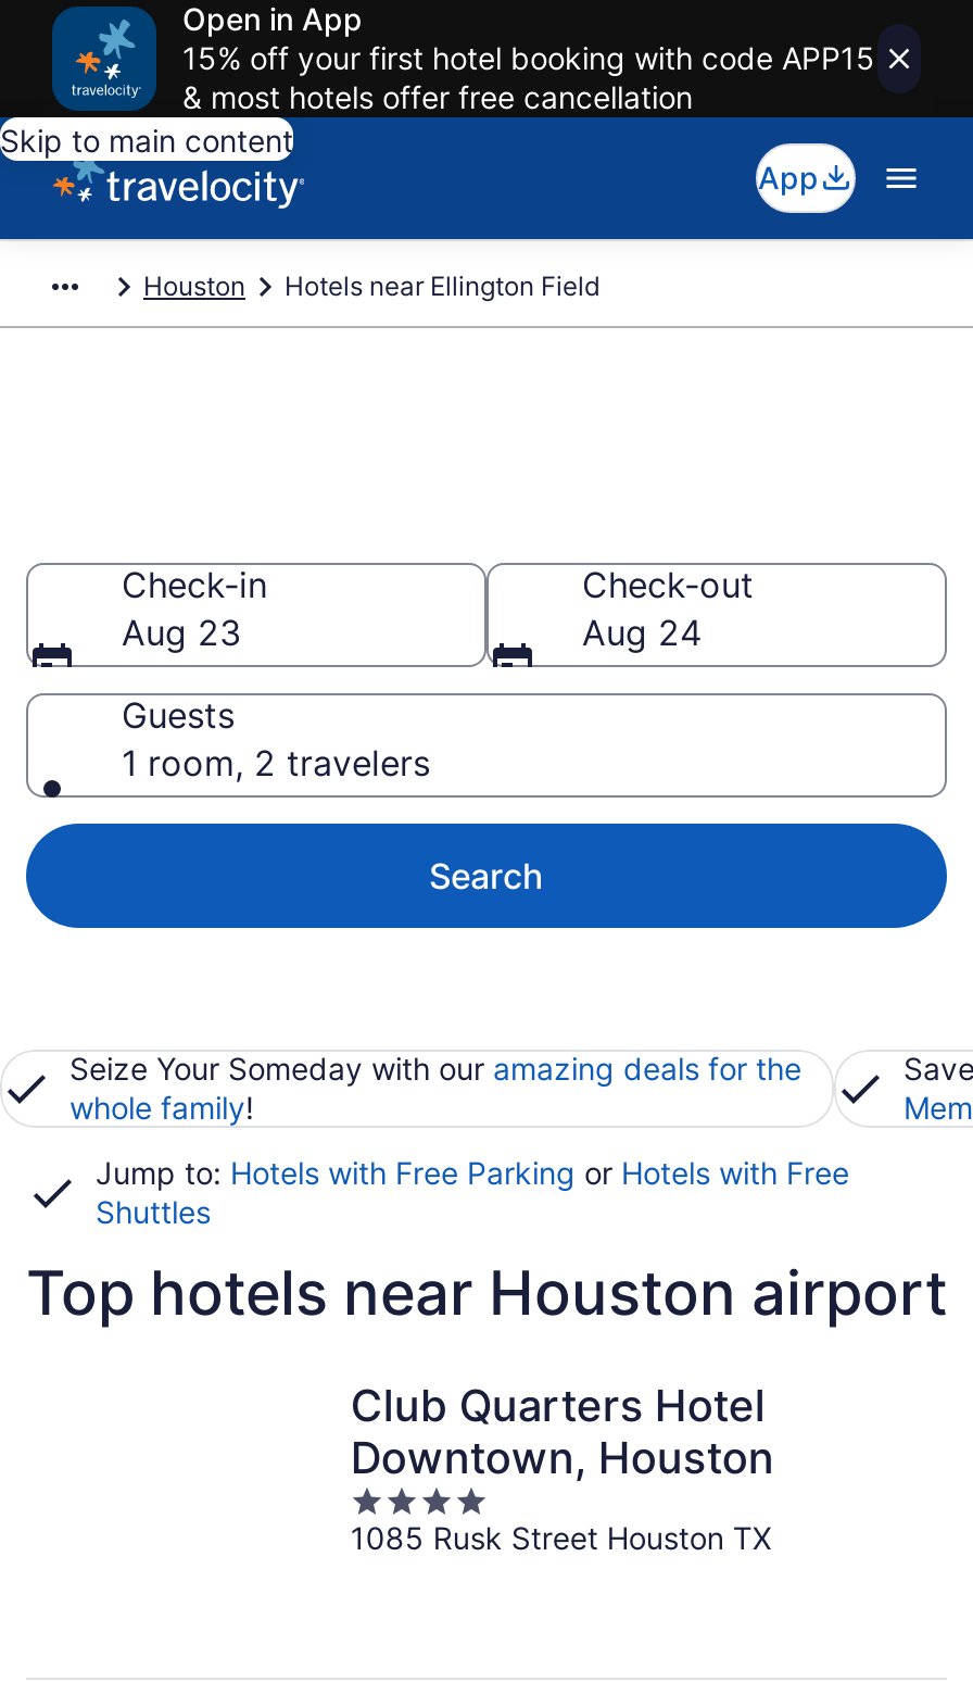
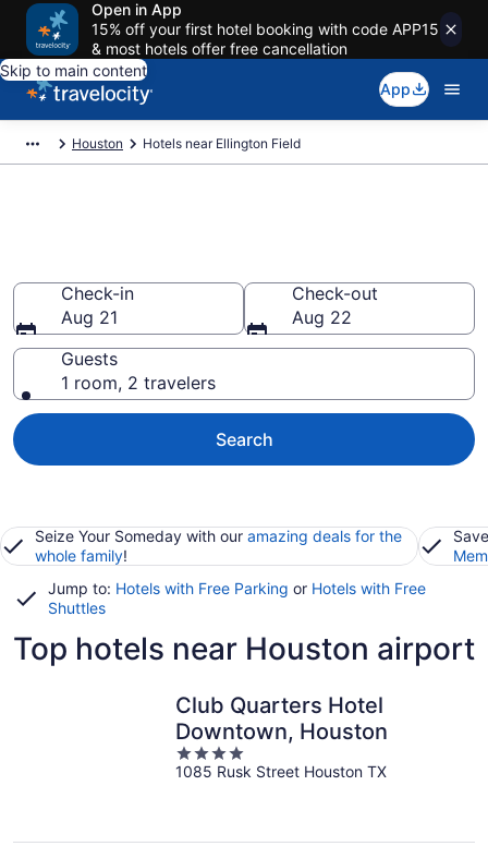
[122,611,241,654] Aug 23 -> [61,306,118,328] Aug 21
[582,611,702,654] Aug 24 -> [292,306,352,328] Aug 22

